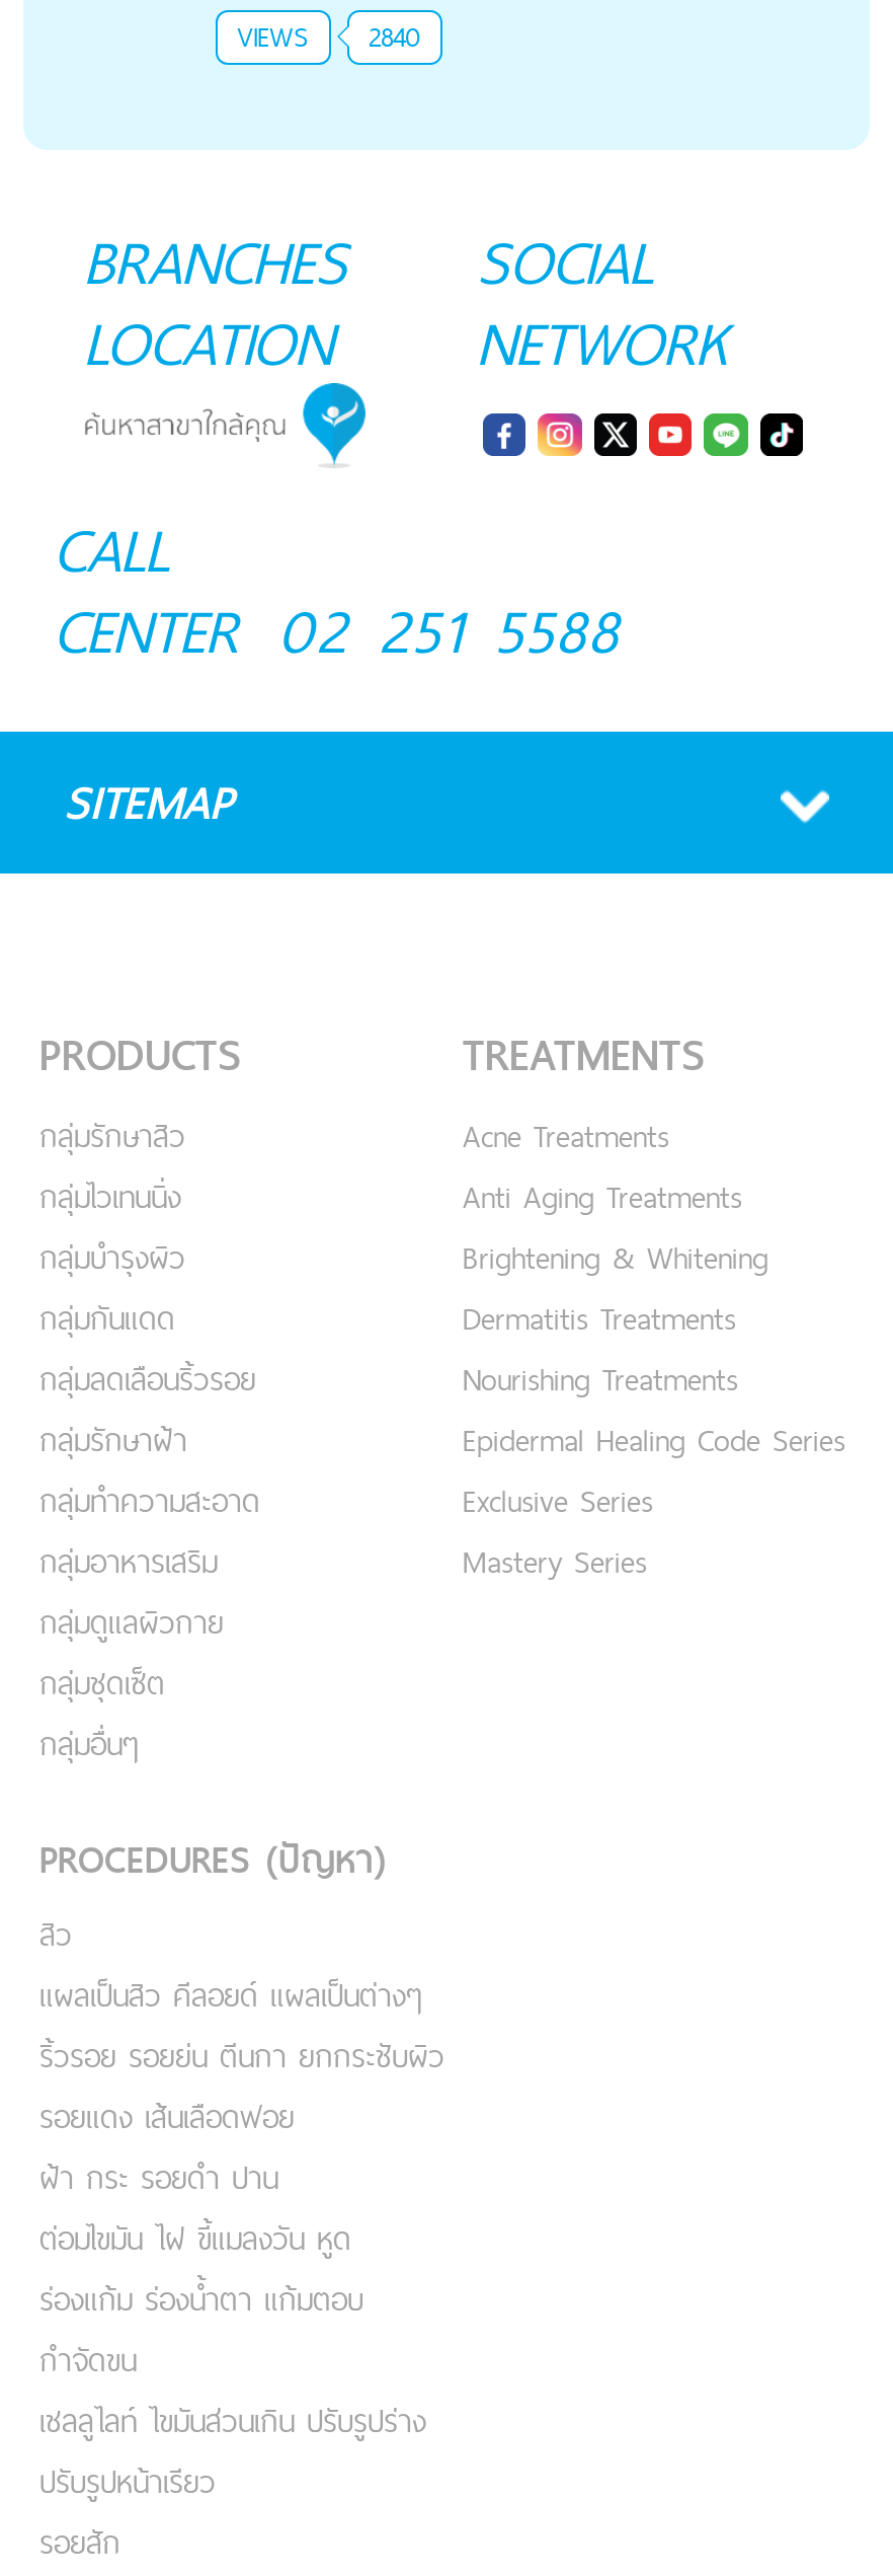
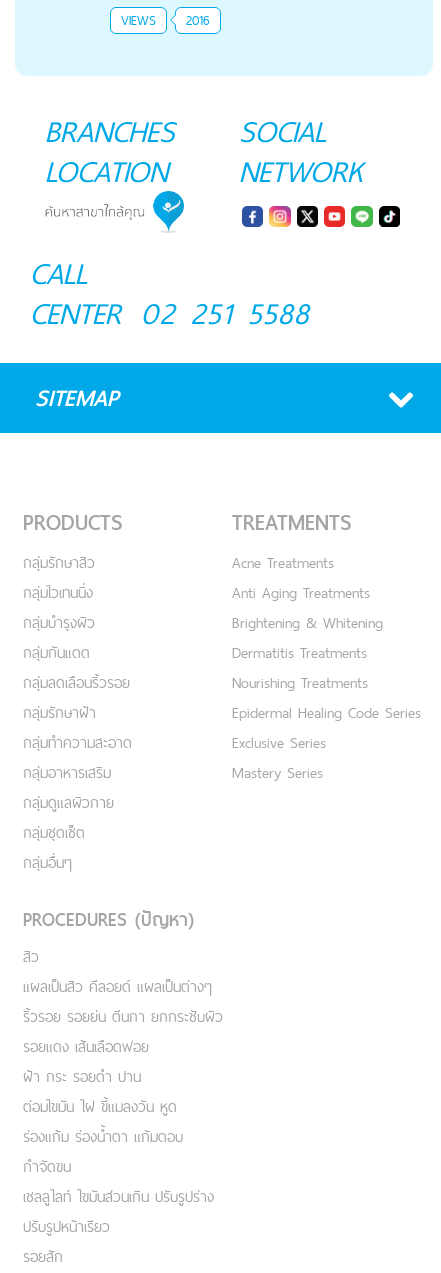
[237,13,420,58] VIEWS 2840 -> [121,8,210,30] VIEWS 2016

